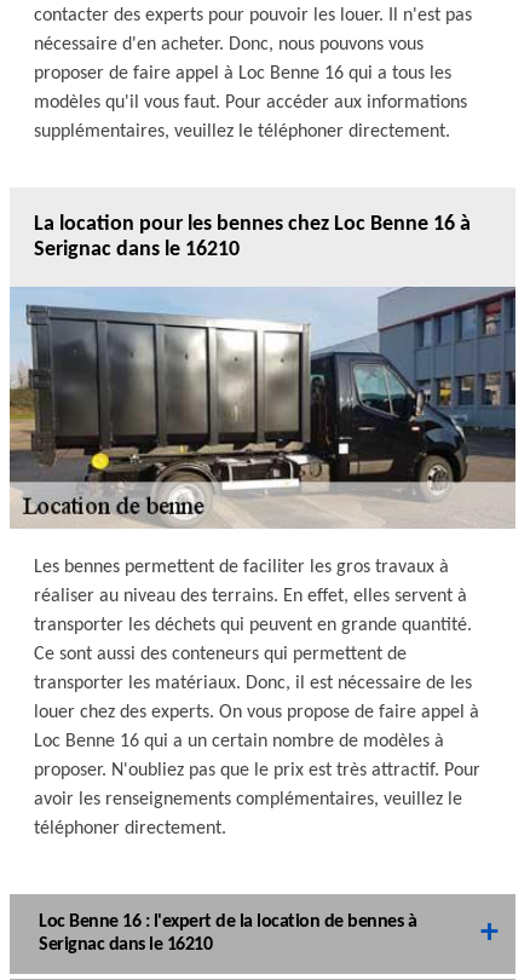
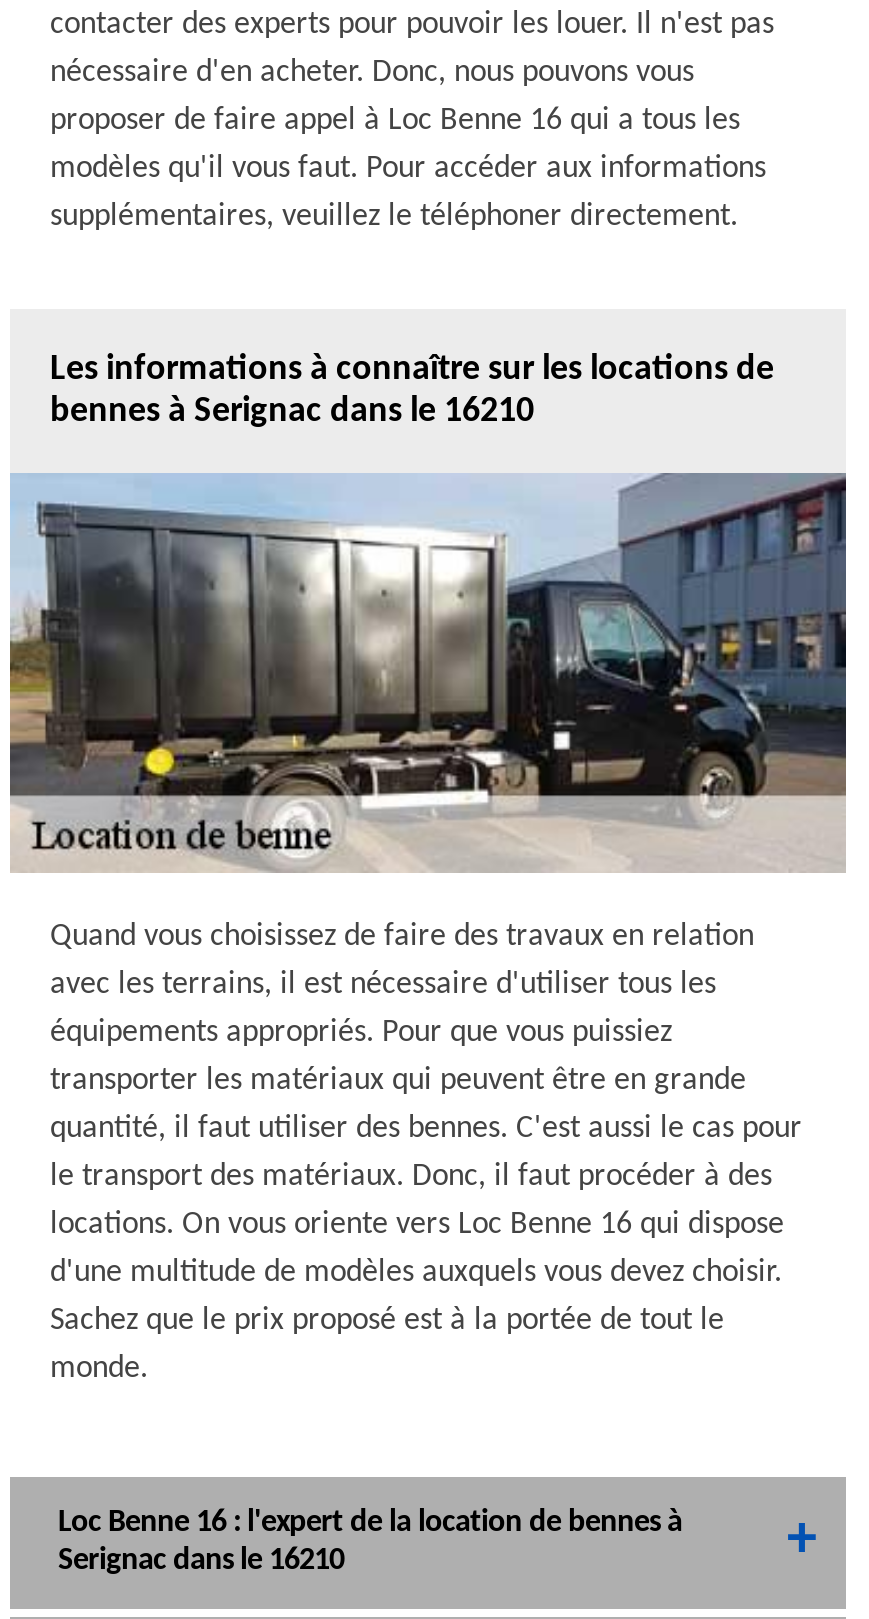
[34,213,471,261] La location pour les bennes chez Loc Benne 16 à | Serignac dans le 16210 -> [50,351,774,431] Les informations à connaître sur les locations de | bennes à Serignac dans le 16210
[34,558,449,577] Les bennes permettent de faciliter les gros travaux à -> [50,921,754,953] Quand vous choisissez de faire des travaux en relation
[34,587,467,606] réaliser au niveau des terrains. En effet, elles servent à -> [50,969,716,1001] avec les terrains, il est nécessaire d'utiliser tous les
[34,616,472,635] transporter les déchets qui peuvent en grande quantité. -> [50,1017,672,1049] équipements appropriés. Pour que vous puissiez
[34,645,407,664] Ce sont aussi des conteneurs qui permettent de -> [50,1065,746,1097] transporter les matériaux qui peuvent être en grande
[34,674,472,693] transporter les matériaux. Donc, il est nécessaire de les -> [50,1113,802,1145] quantité, il faut utiliser des bennes. C'est aussi le cas pour
[34,703,479,722] louer chez des experts. On vous propose de faire appel à -> [50,1161,772,1193] le transport des matériaux. Donc, il faut procéder à des
[34,732,444,751] Loc Benne 16 qui a un certain nombre de modèles à -> [50,1209,784,1241] locations. On vous oriente vers Loc Benne 16 qui dispose
[34,761,480,780] proposer. N'oubliez pas que le prix est très attractif. Pour -> [50,1257,782,1289] d'une multitude de modèles auxquels vous devez choisir.
[34,790,462,809] avoir les renseignements complémentaires, veuillez le -> [50,1305,724,1337] Sachez que le prix proposé est à la portée de tout le
[34,819,226,838] téléphoner directement. -> [50,1353,148,1385] monde.

